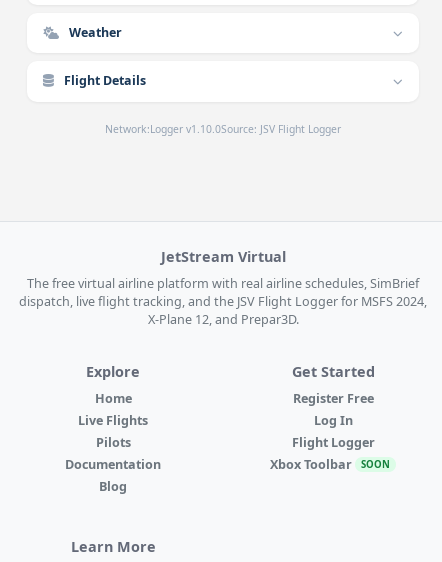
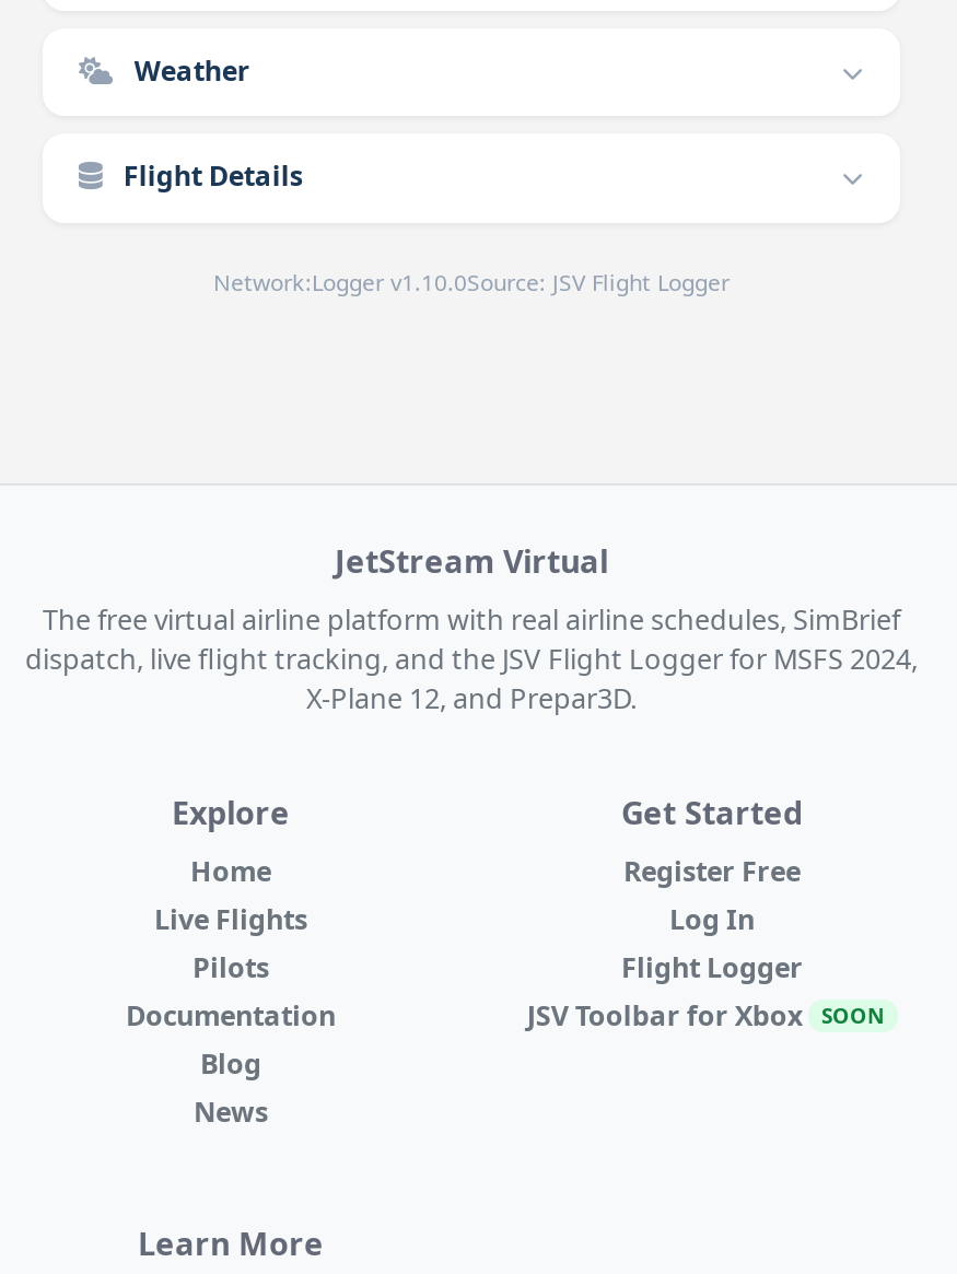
[270,456,390,473] Xbox Toolbar SOON -> [527,996,885,1034] JSV Toolbar for Xbox SOON
none -> [194,1093,268,1130] News

